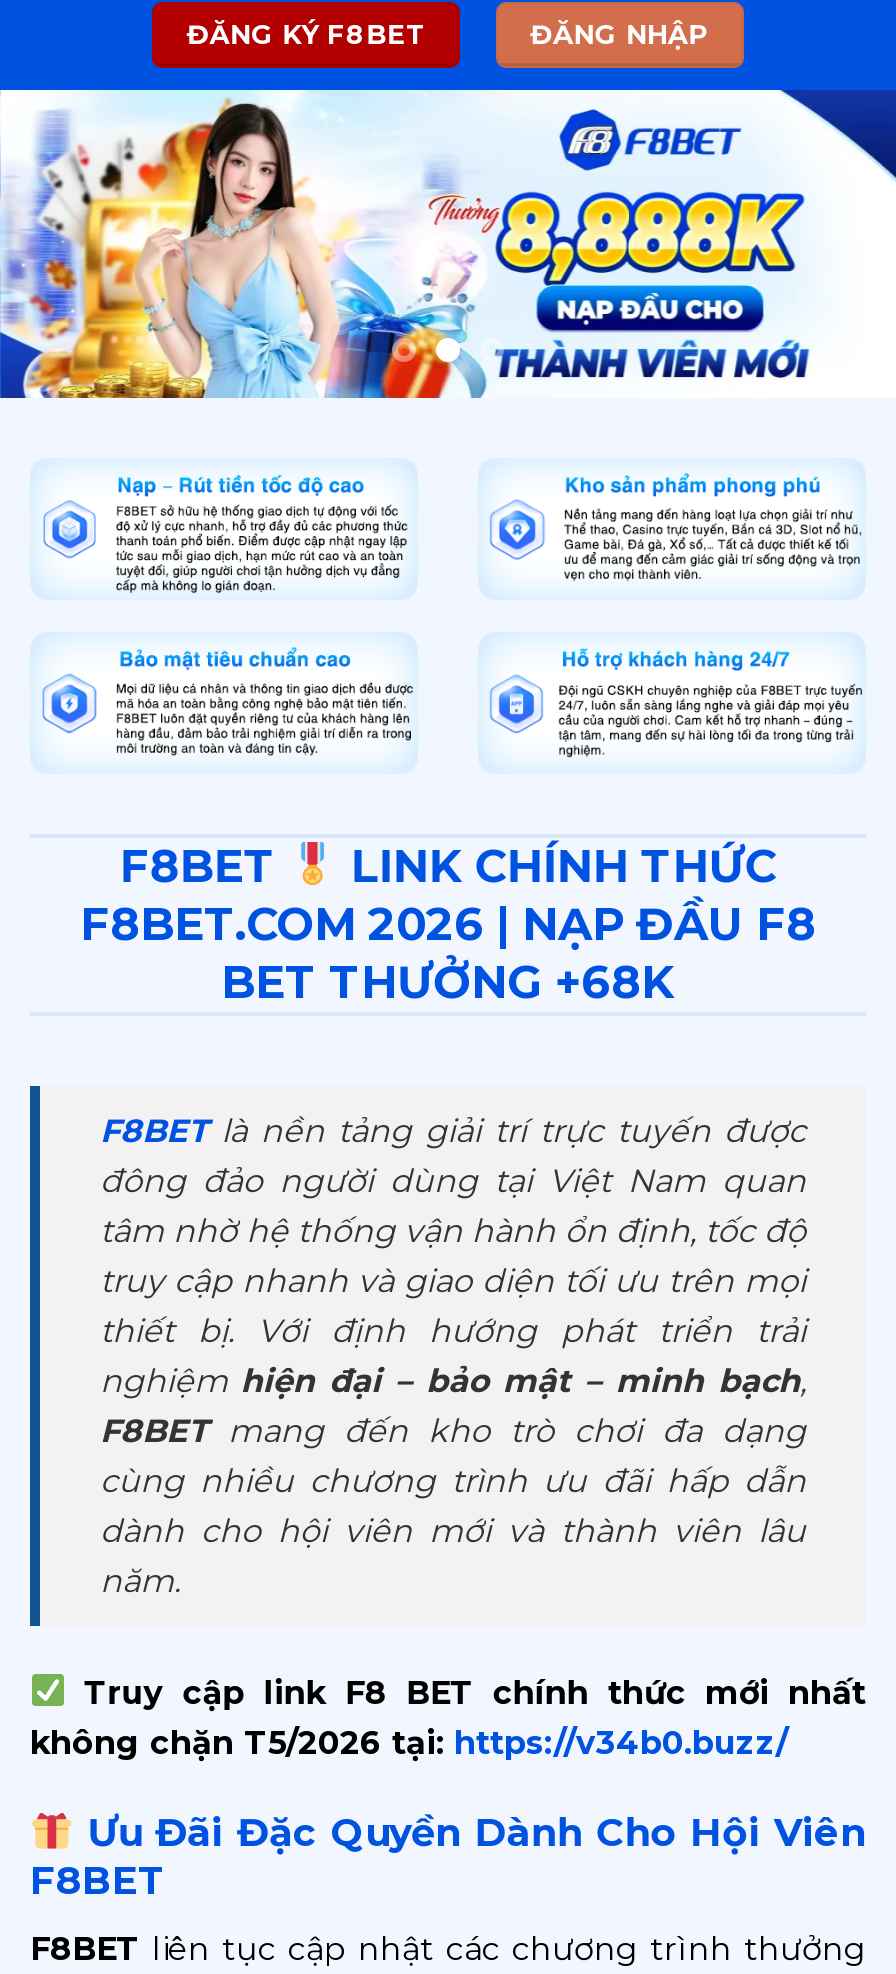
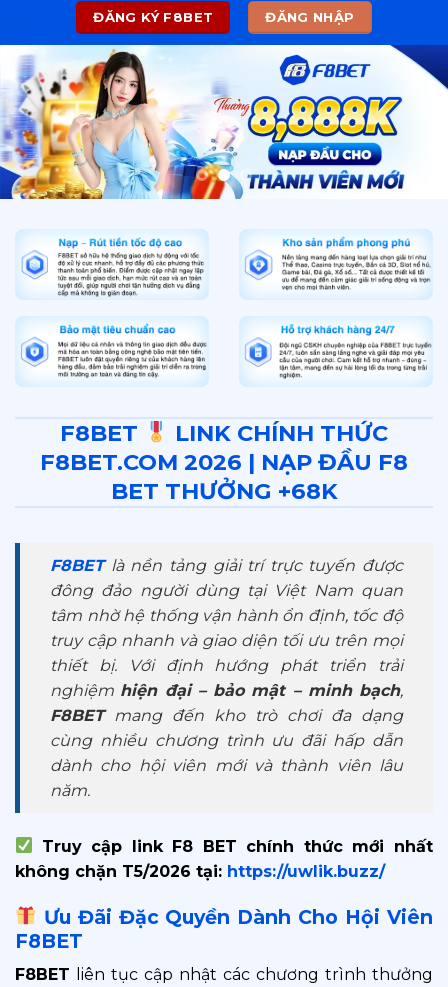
[30,1723,788,1761] không chặn T5/2026 tại: https://v34b0.buzz/ -> [15,862,385,881] không chặn T5/2026 tại: https://uwlik.buzz/

